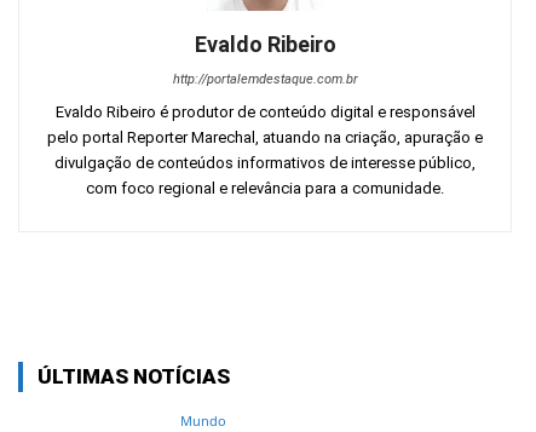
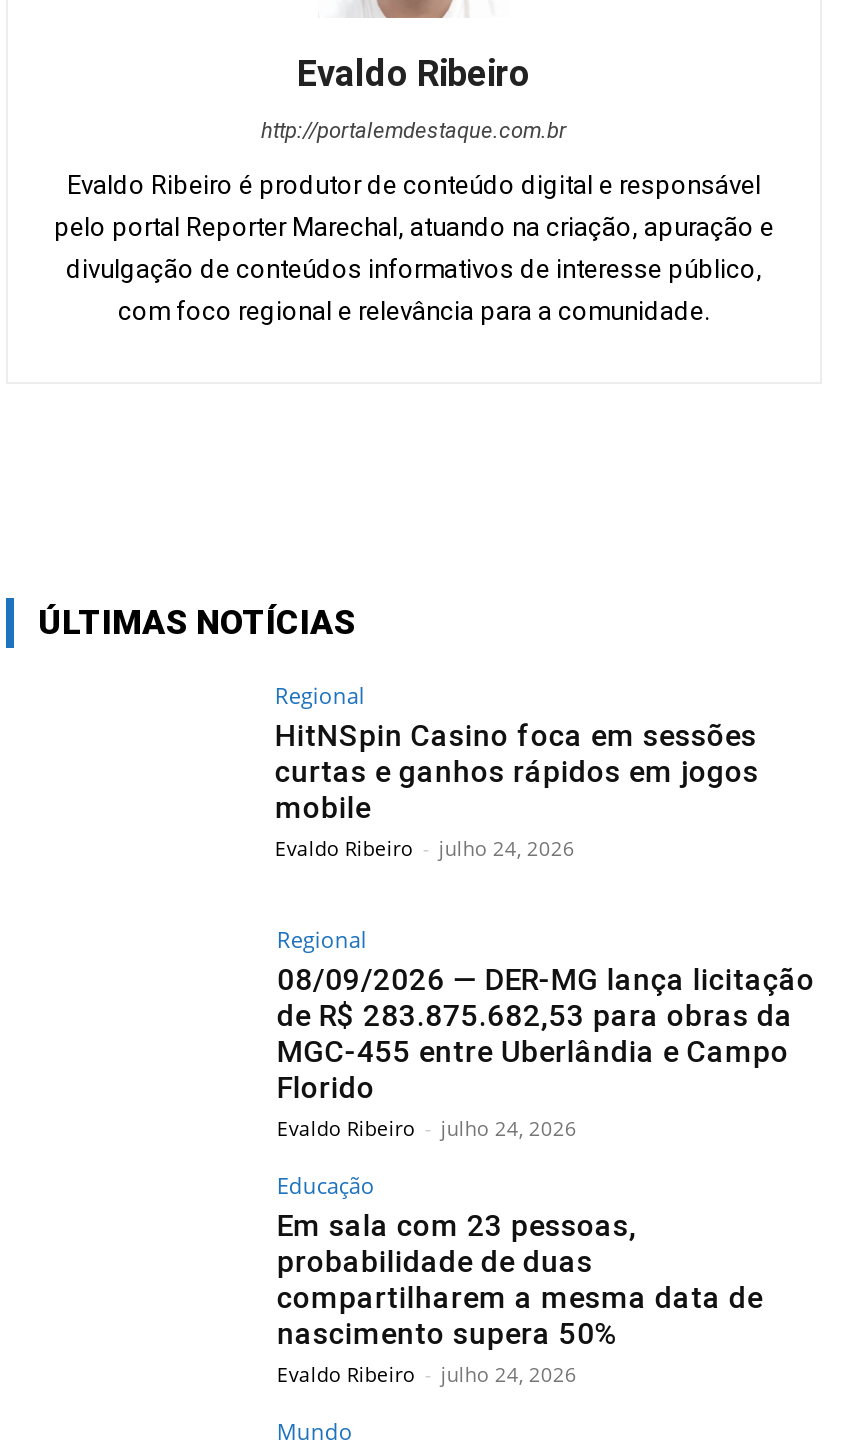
none -> [275,680,815,1388] Regional | HitNSpin Casino foca em sessões | curtas e ganhos rápidos em jogos | mobile | Evaldo Ribeiro - julho 24, 2026 | Regional | 08/09/2026 — DER-MG lança licitação | de R$ 283.875.682,53 para obras da | MGC-455 entre Uberlândia e Campo | Florido | Evaldo Ribeiro - julho 24, 2026 | Educação | Em sala com 23 pessoas, | probabilidade de duas | compartilharem a mesma data de | nascimento supera 50% | Evaldo Ribeiro - julho 24, 2026

